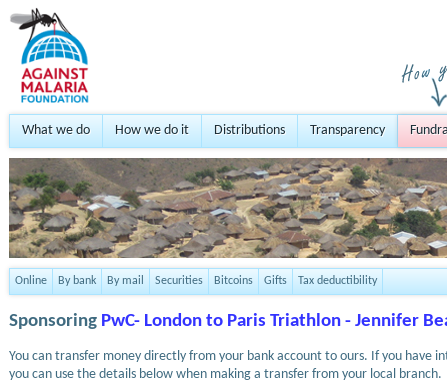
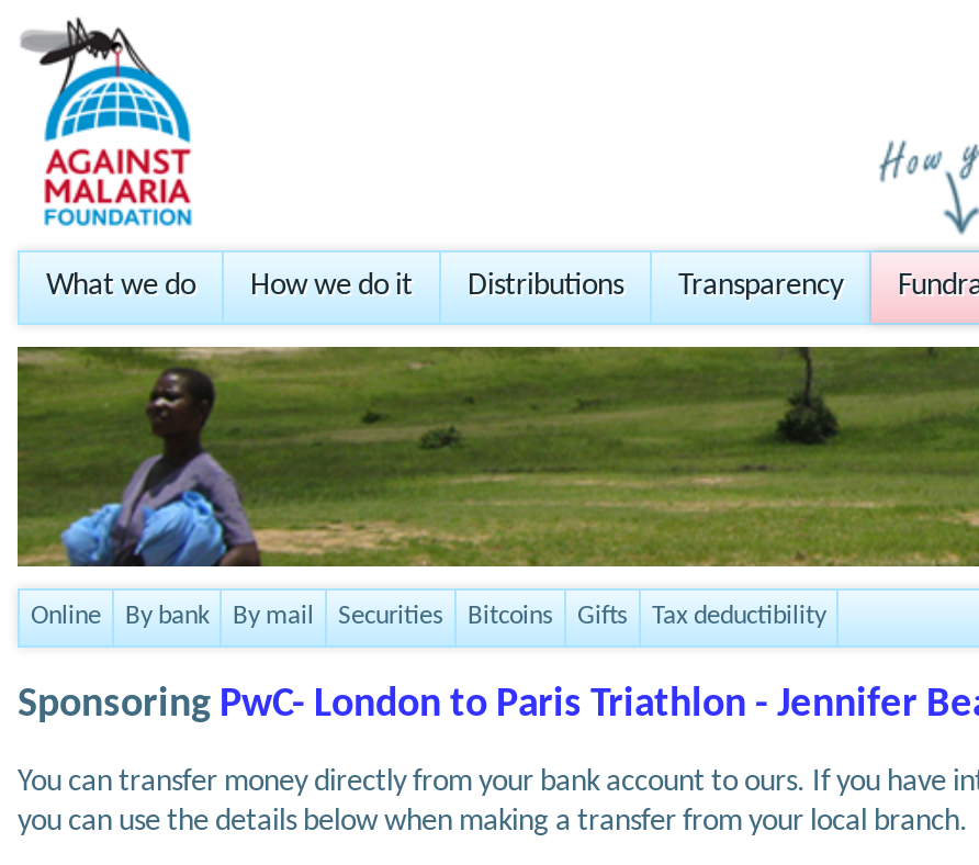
[8,157,444,259] [image] -> [15,347,972,569] [image]

